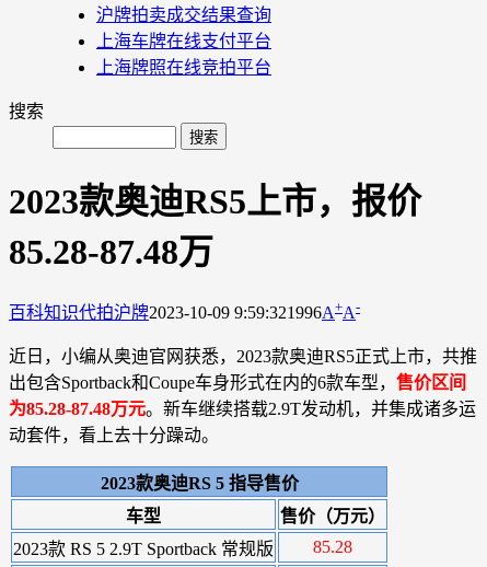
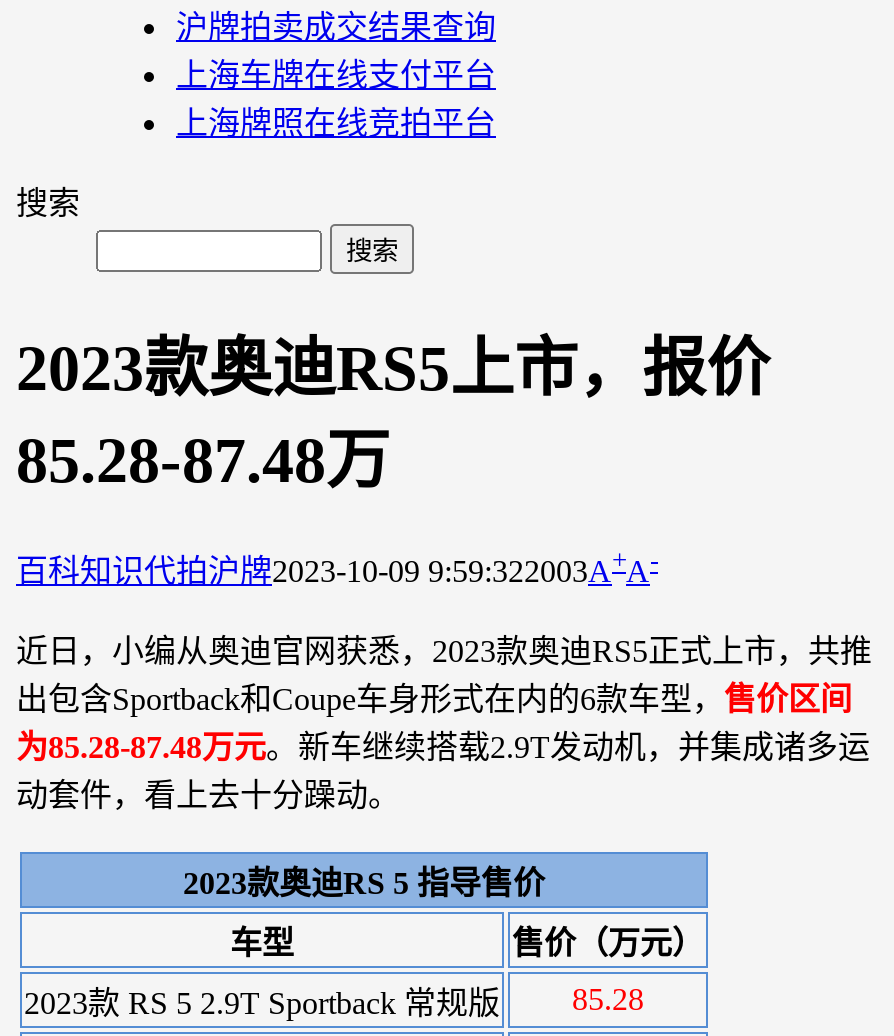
[9,298,360,322] 百科知识代拍沪牌2023-10-09 9:59:321996A+A- -> [16,545,658,588] 百科知识代拍沪牌2023-10-09 9:59:322003A+A-

